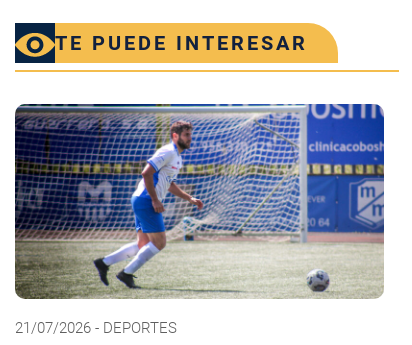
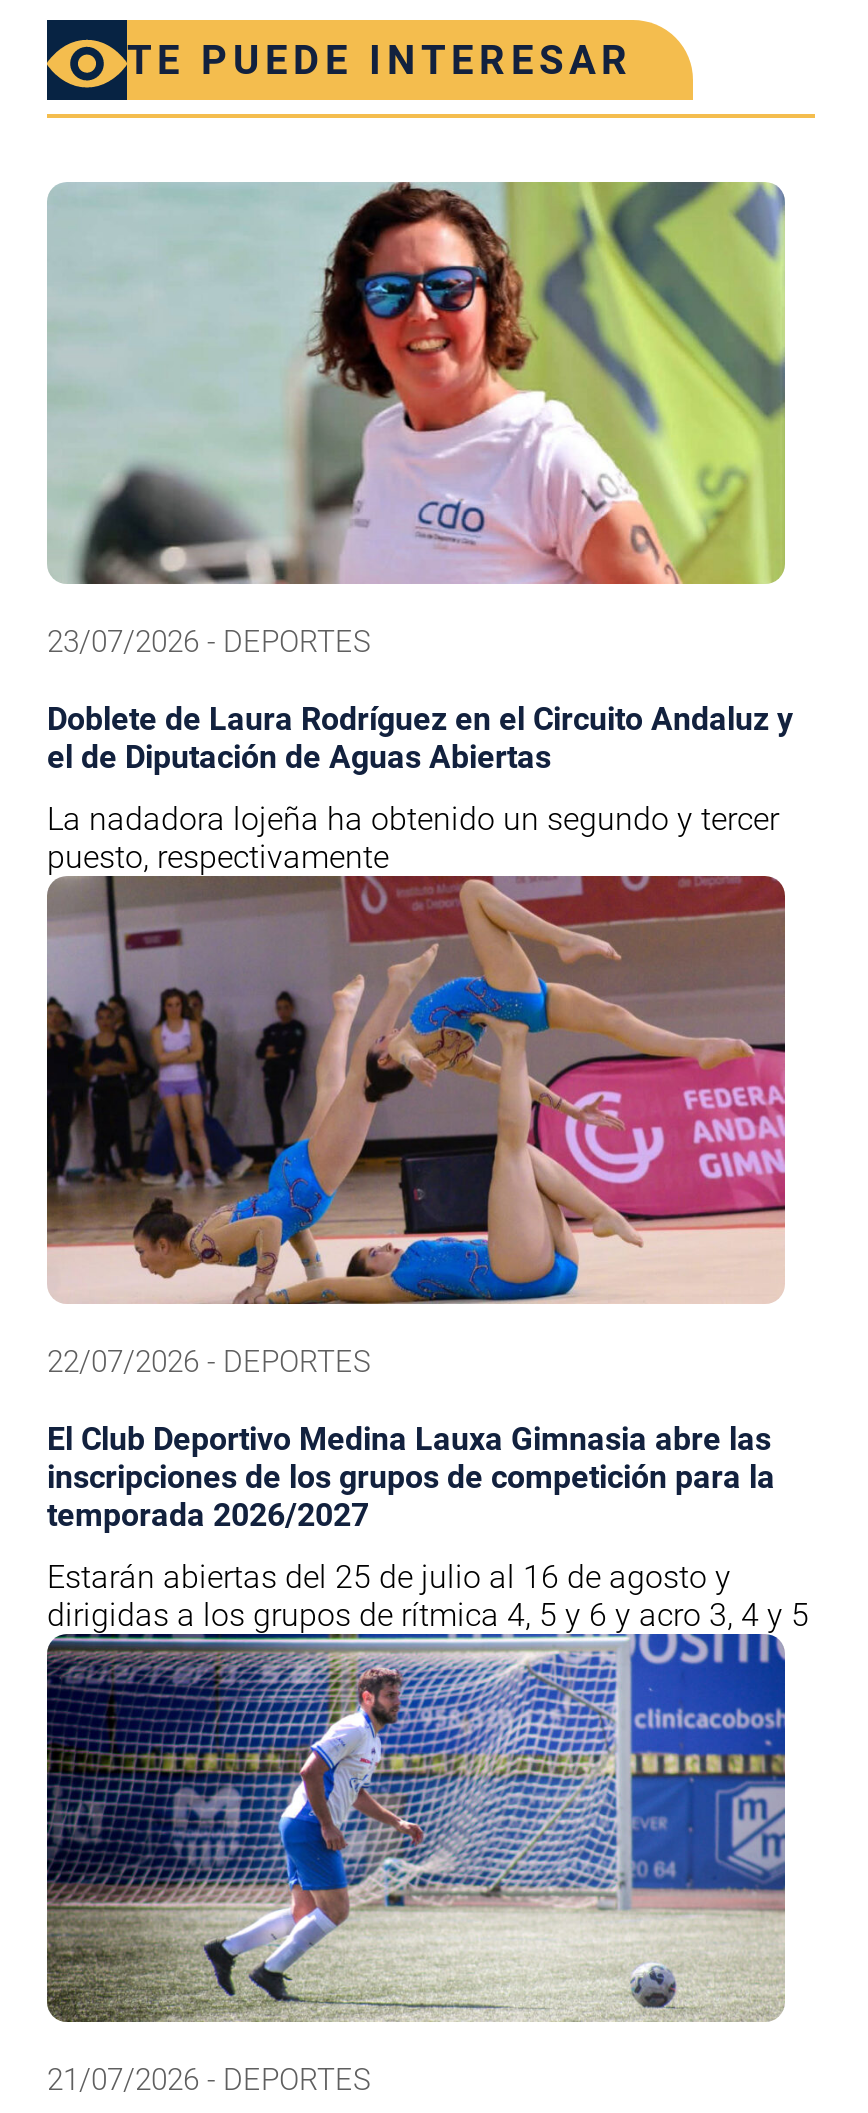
none -> [45,874,809,1633] [image] | 22/07/2026 - DEPORTES | El Club Deportivo Medina Lauxa Gimnasia abre las | inscripciones de los grupos de competición para la | temporada 2026/2027 | Estarán abiertas del 25 de julio al 16 de agosto y | dirigidas a los grupos de rítmica 4, 5 y 6 y acro 3, 4 y 5
none -> [47,180,793,876] [image] | 23/07/2026 - DEPORTES | Doblete de Laura Rodríguez en el Circuito Andaluz y | el de Diputación de Aguas Abiertas | La nadadora lojeña ha obtenido un segundo y tercer | puesto, respectivamente

